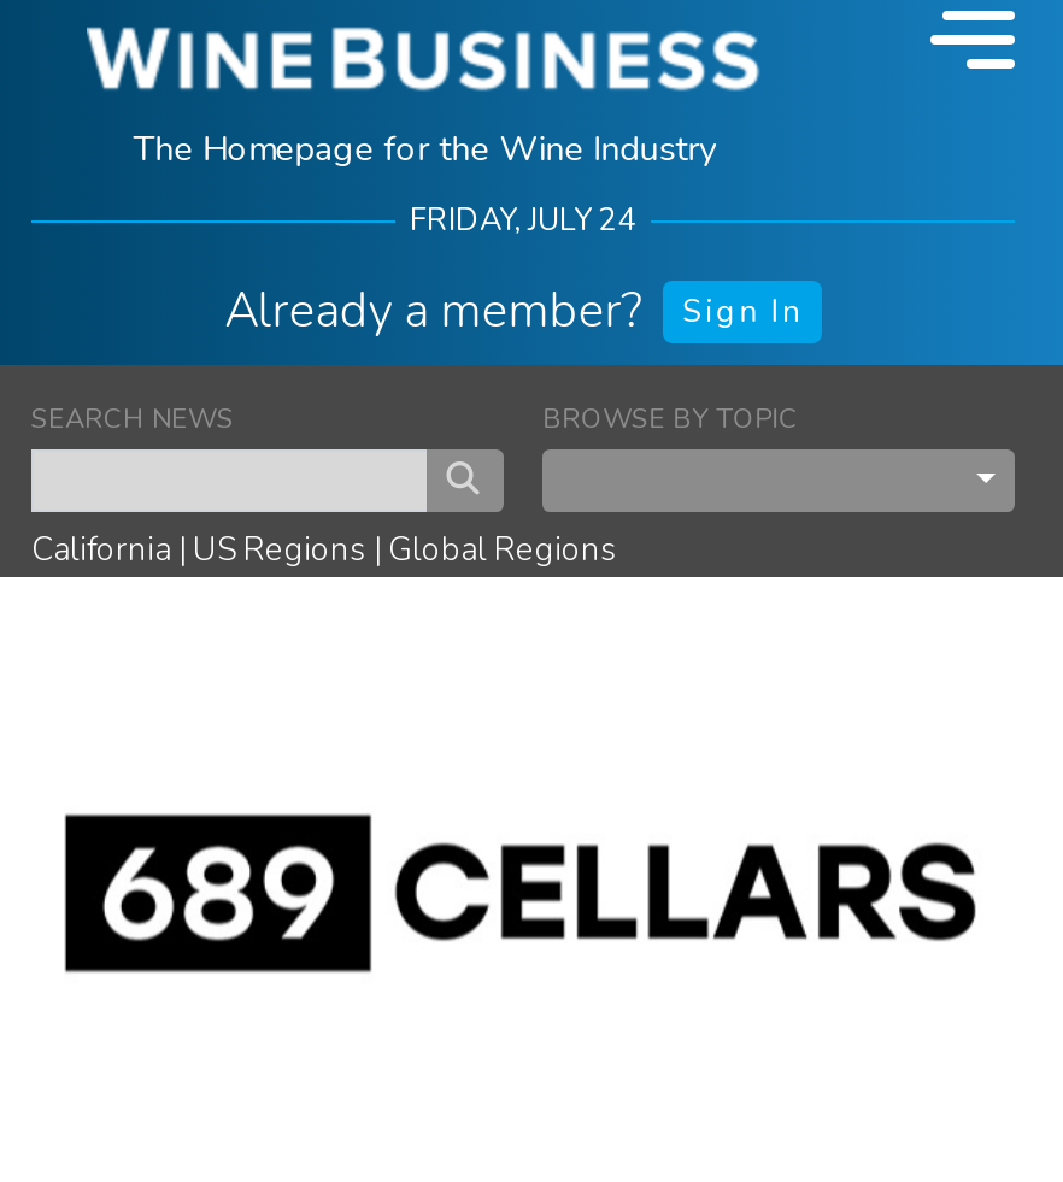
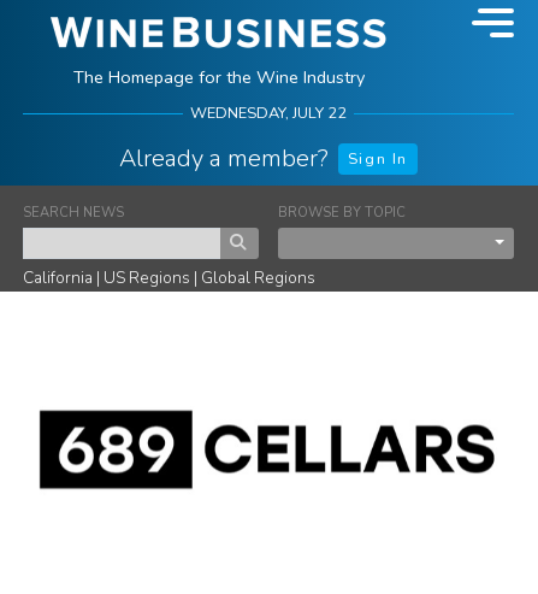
[410,199,636,242] FRIDAY, JULY 24 -> [190,102,347,124] WEDNESDAY, JULY 22

